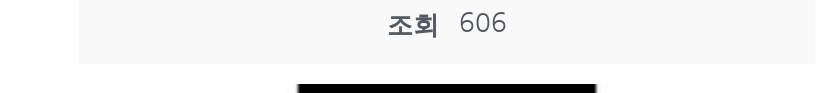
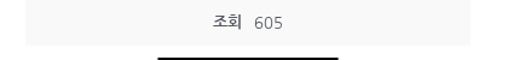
[387,10,507,38] 조회 606 -> [213,14,283,31] 조회 605

